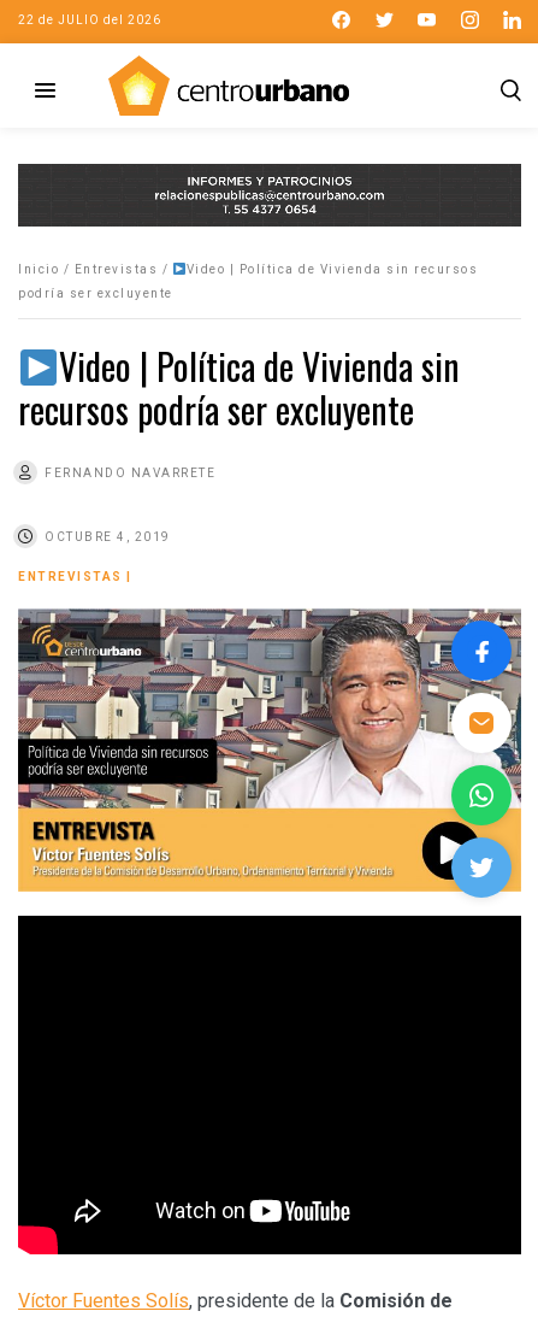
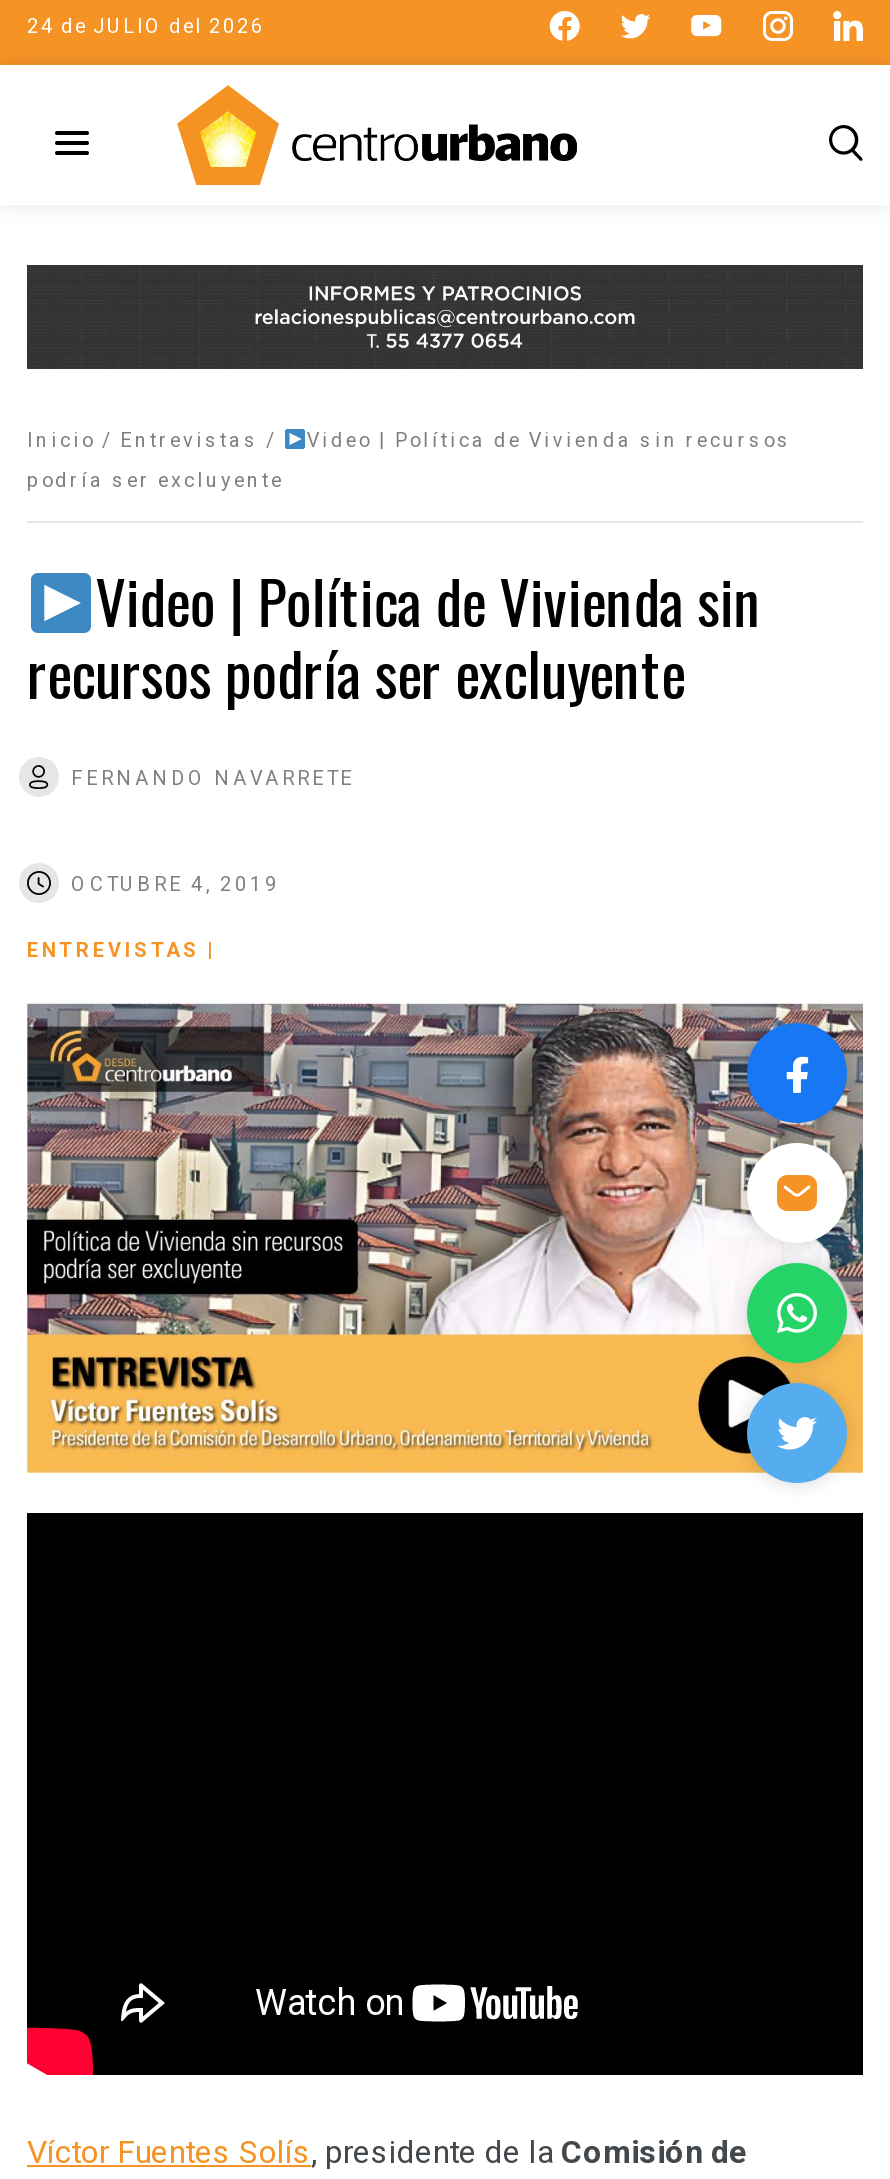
[18,13,161,26] 22 de JULIO del 2026 -> [27,14,265,36] 24 de JULIO del 2026

